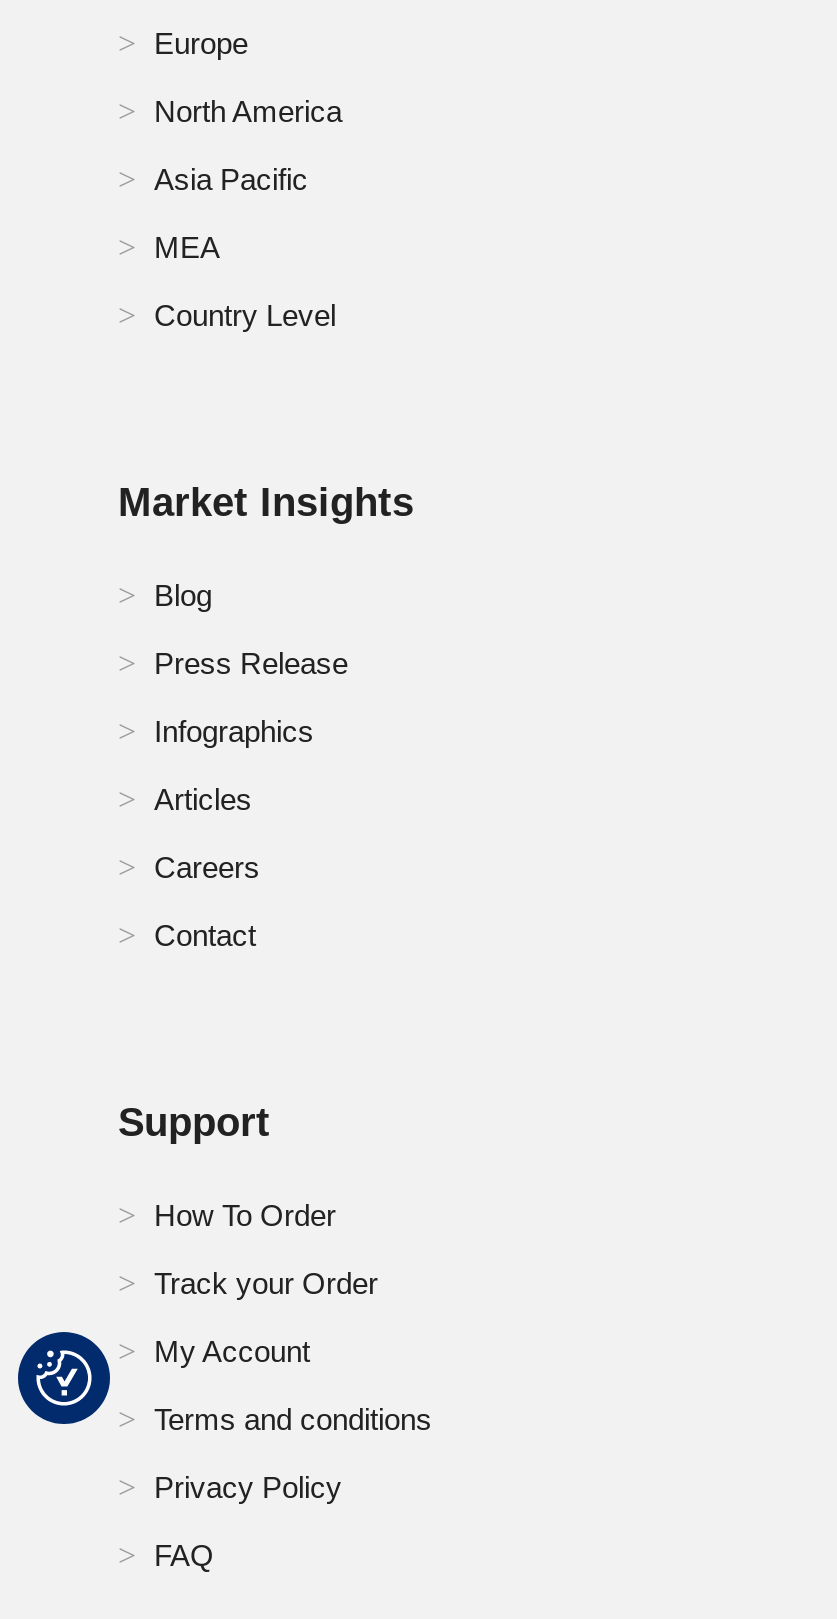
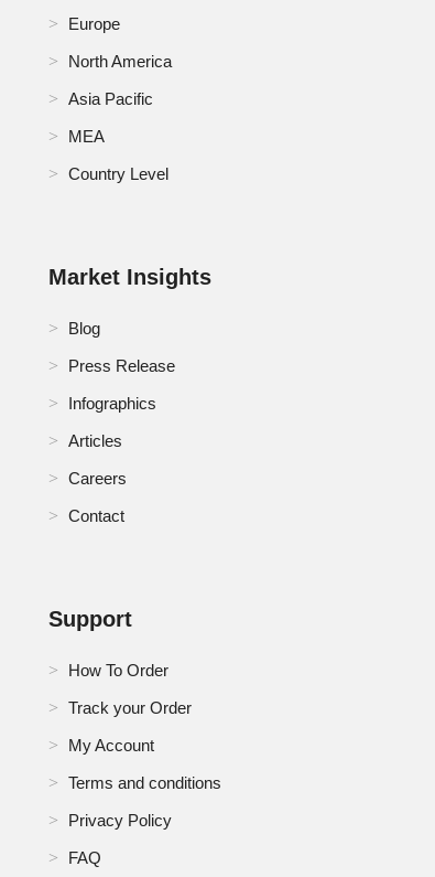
[16,1330,112,1426] [image] -> none

